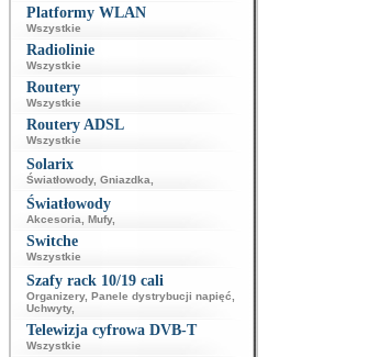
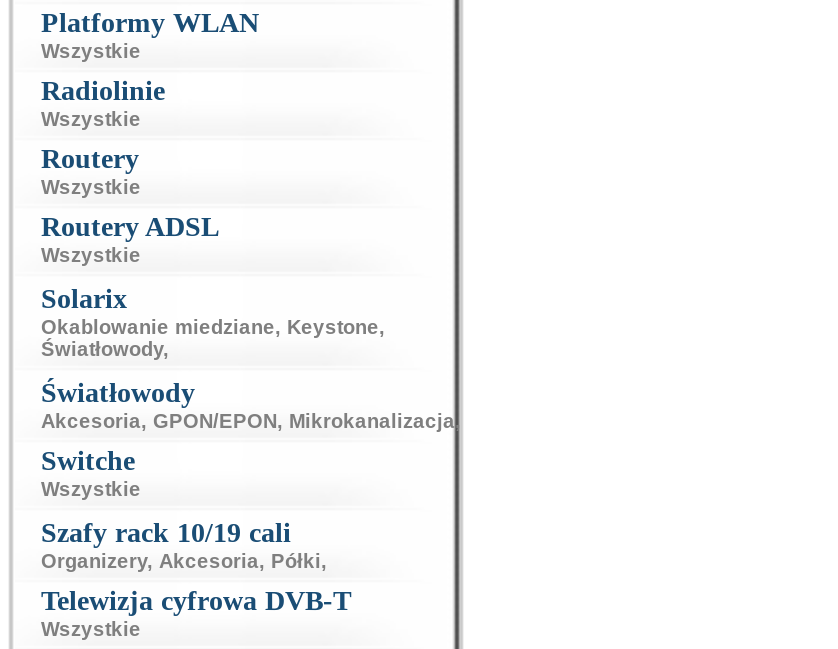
[26,174,154,186] Światłowody, Gniazdka, -> [41,316,385,360] Okablowanie miedziane, Keystone, | Światłowody,
[26,213,115,225] Akcesoria, Mufy, -> [41,410,461,432] Akcesoria, GPON/EPON, Mikrokanalizacja,
[26,290,235,314] Organizery, Panele dystrybucji napięć, | Uchwyty, -> [41,550,327,572] Organizery, Akcesoria, Półki,

